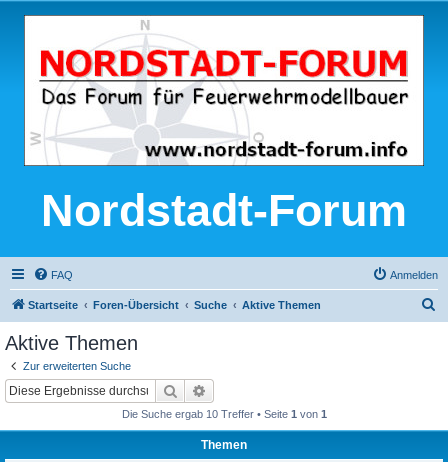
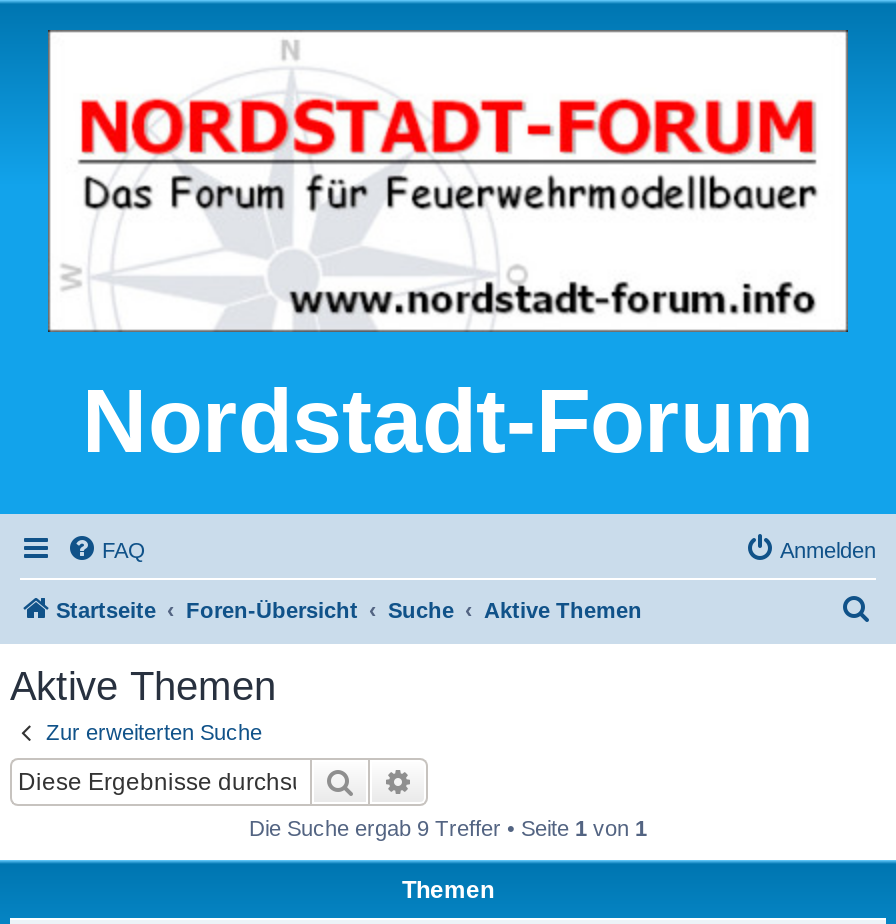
[121,407,326,419] Die Suche ergab 10 Treffer • Seite 1 von 1 -> [249,815,647,839] Die Suche ergab 9 Treffer • Seite 1 von 1

